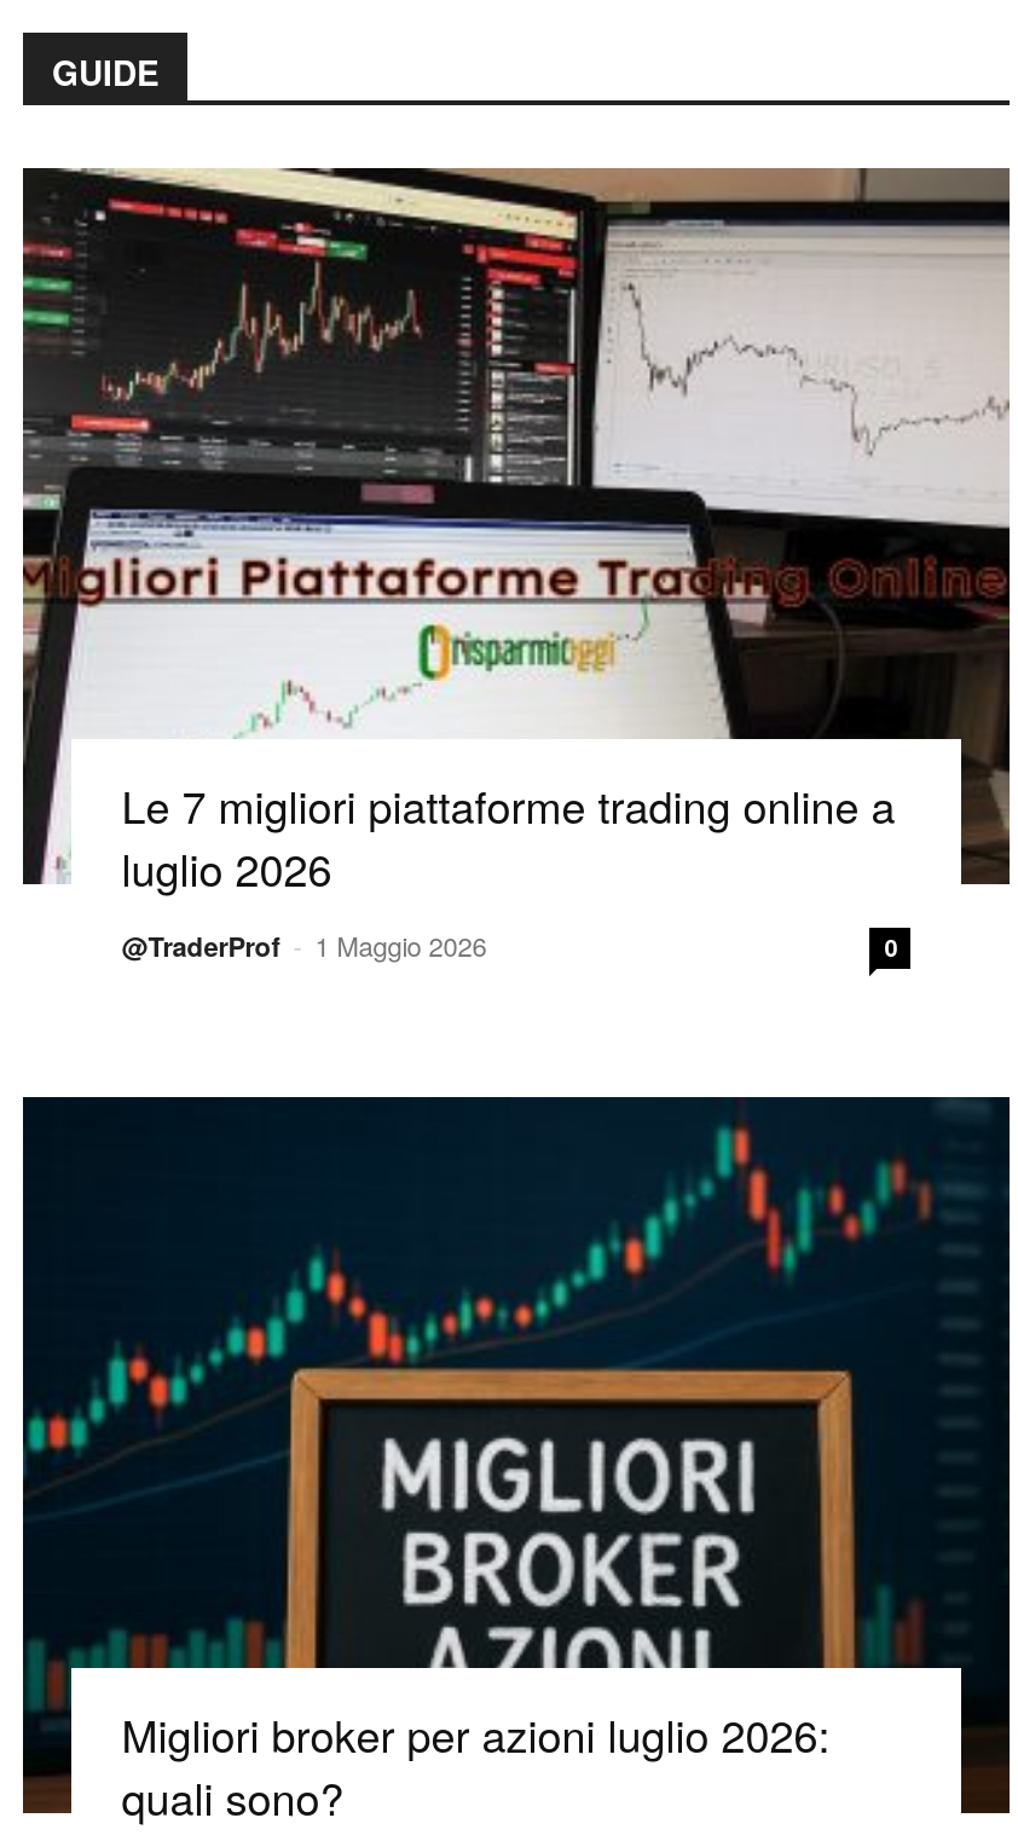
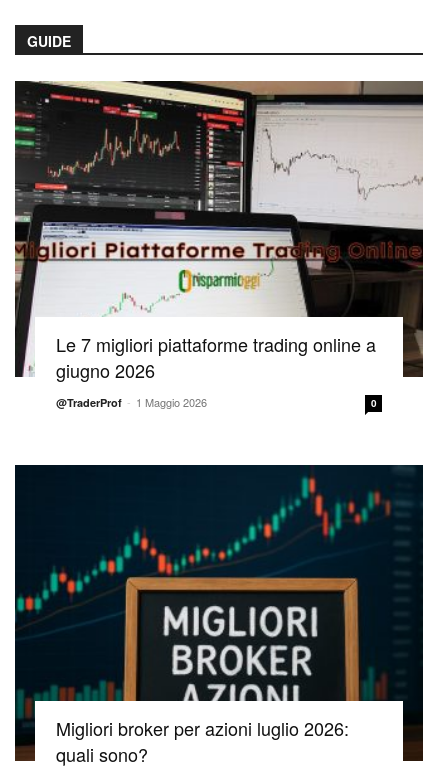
[122,836,332,899] luglio 2026 -> [56,357,155,383] giugno 2026

